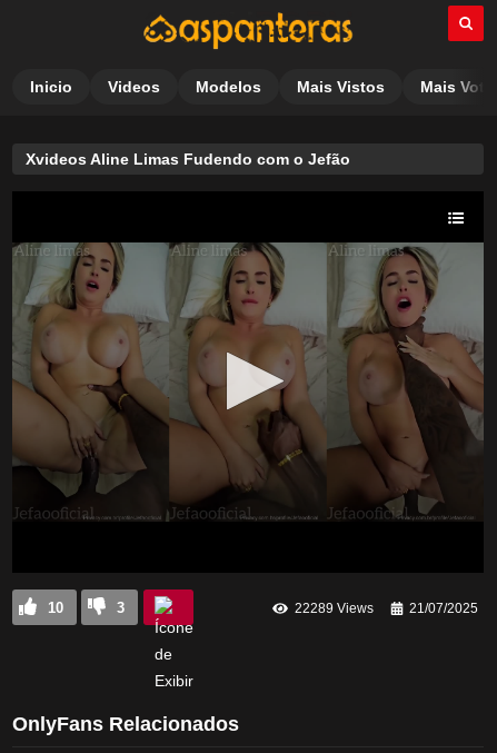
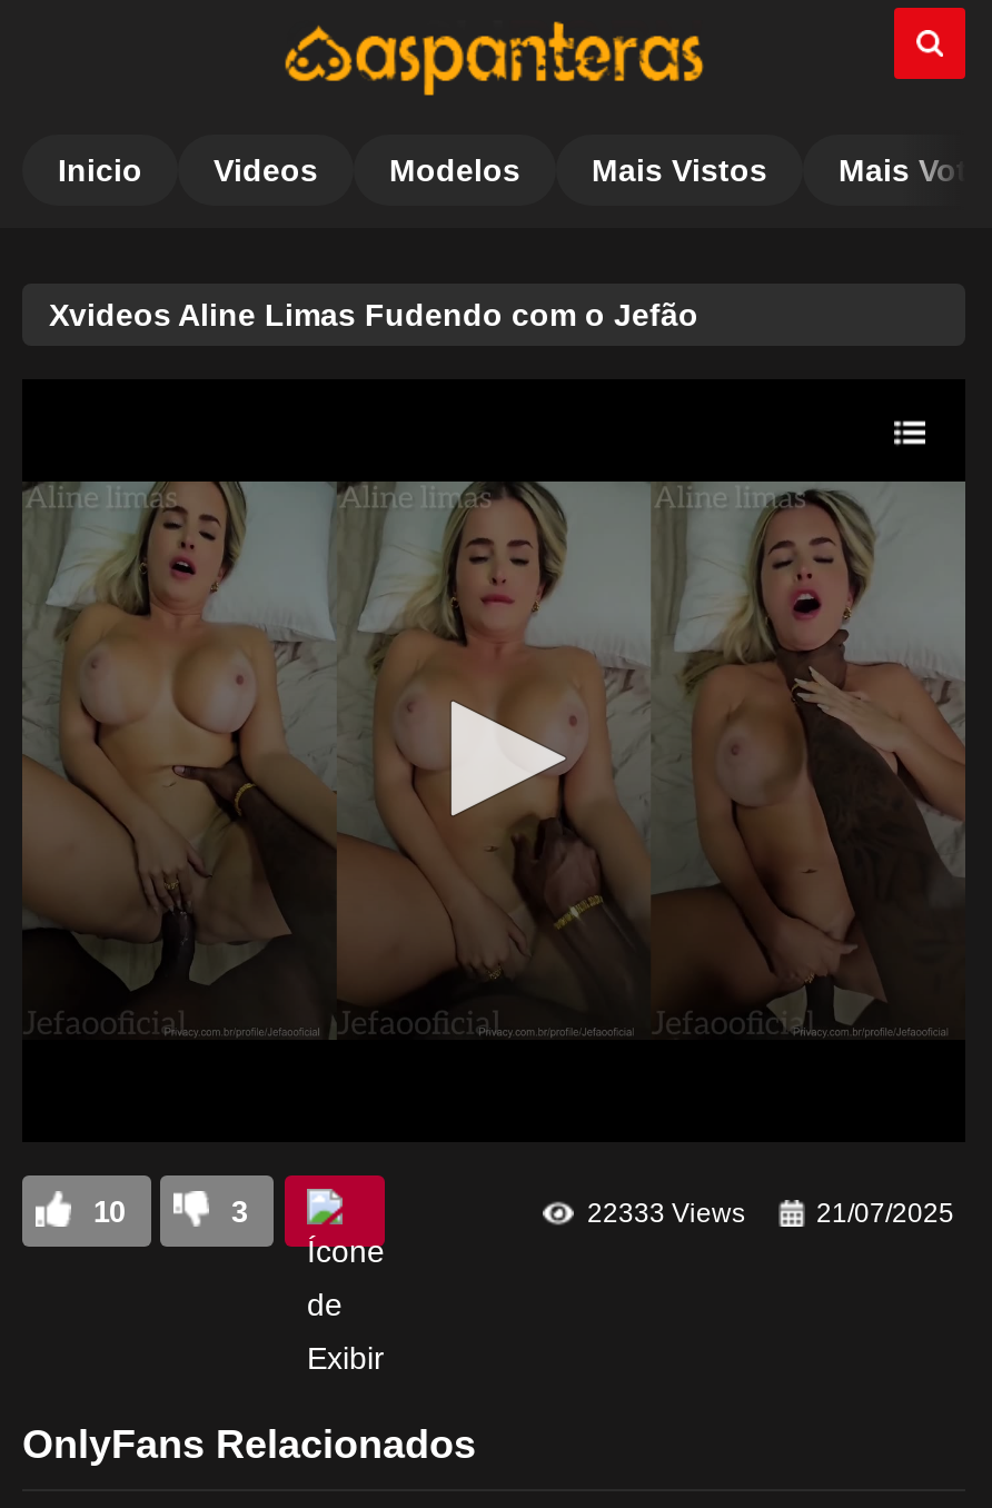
[295,601,374,617] 22289 Views -> [587,1199,745,1230] 22333 Views

